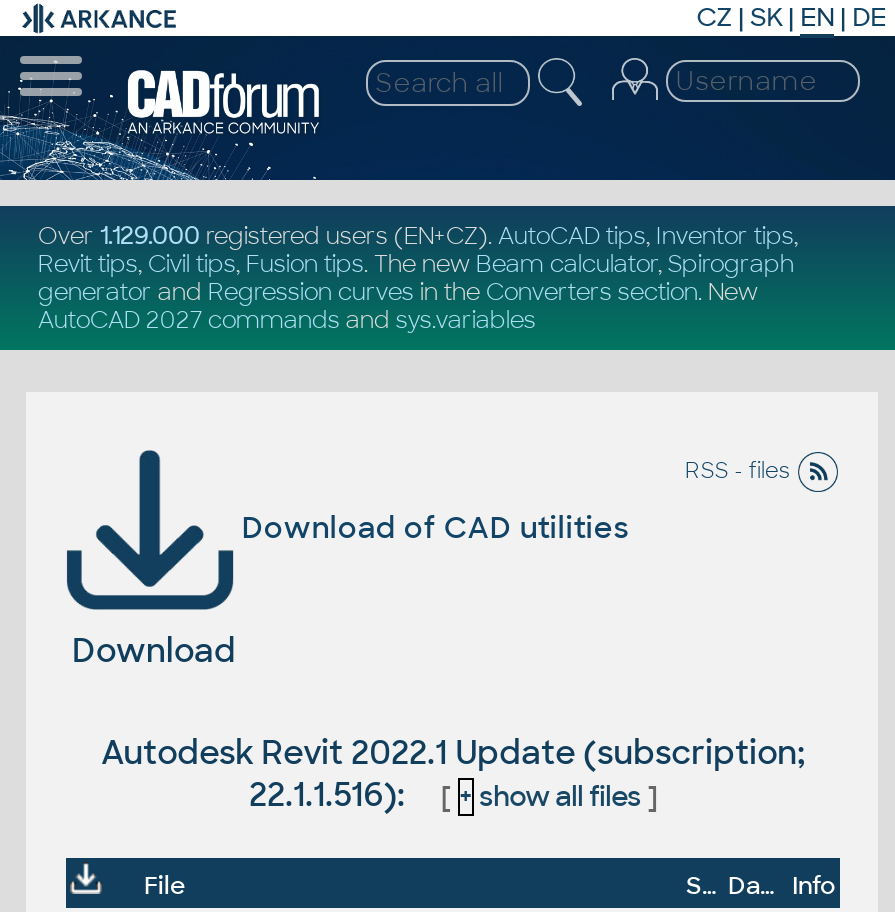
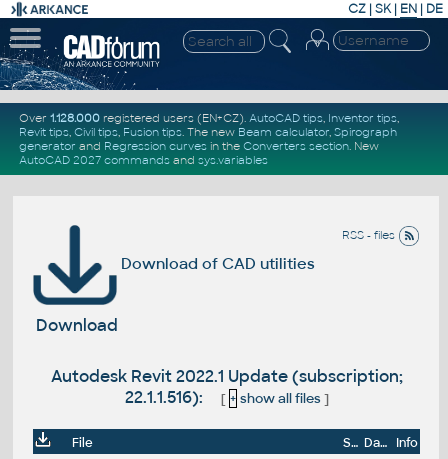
[38,222,794,250] Over 1.129.000 registered users (EN+CZ). AutoCAD tips, Inventor tips -> [19,111,397,125] Over 1.128.000 registered users (EN+CZ). AutoCAD tips, Inventor tips

